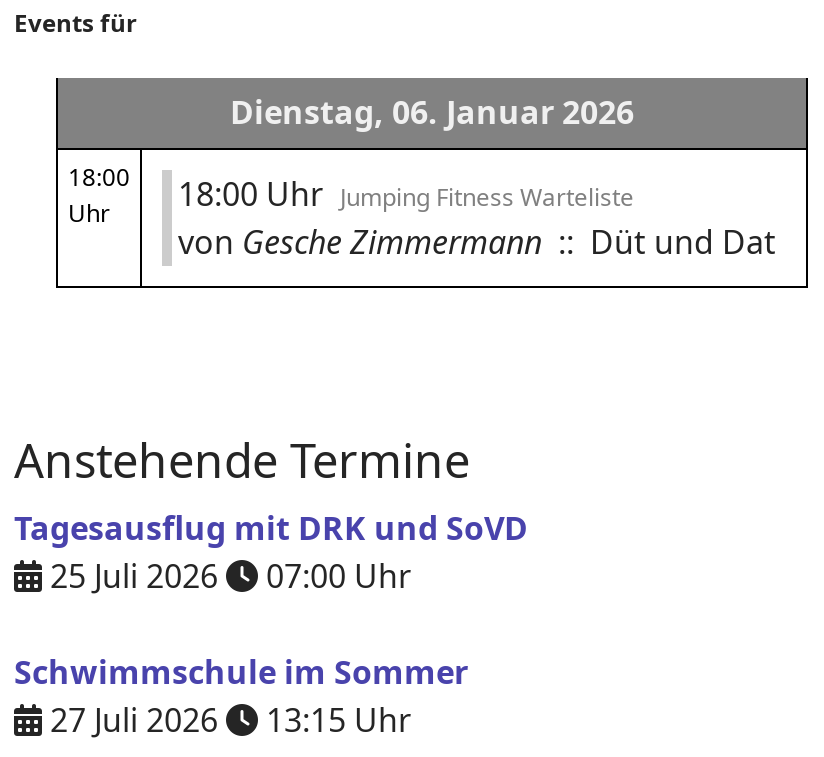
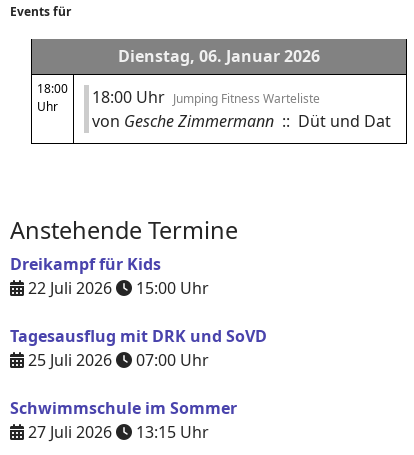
none -> [10,253,209,299] Dreikampf für Kids | 22 Juli 2026 | 15:00 Uhr

